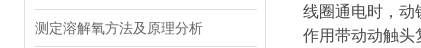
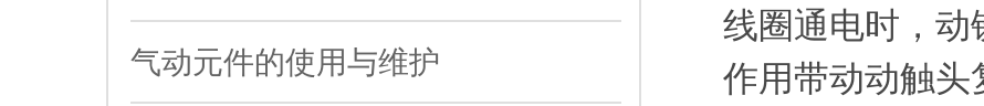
[35,20,203,36] 测定溶解氧方法及原理分析 -> [130,44,440,79] 气动元件的使用与维护

